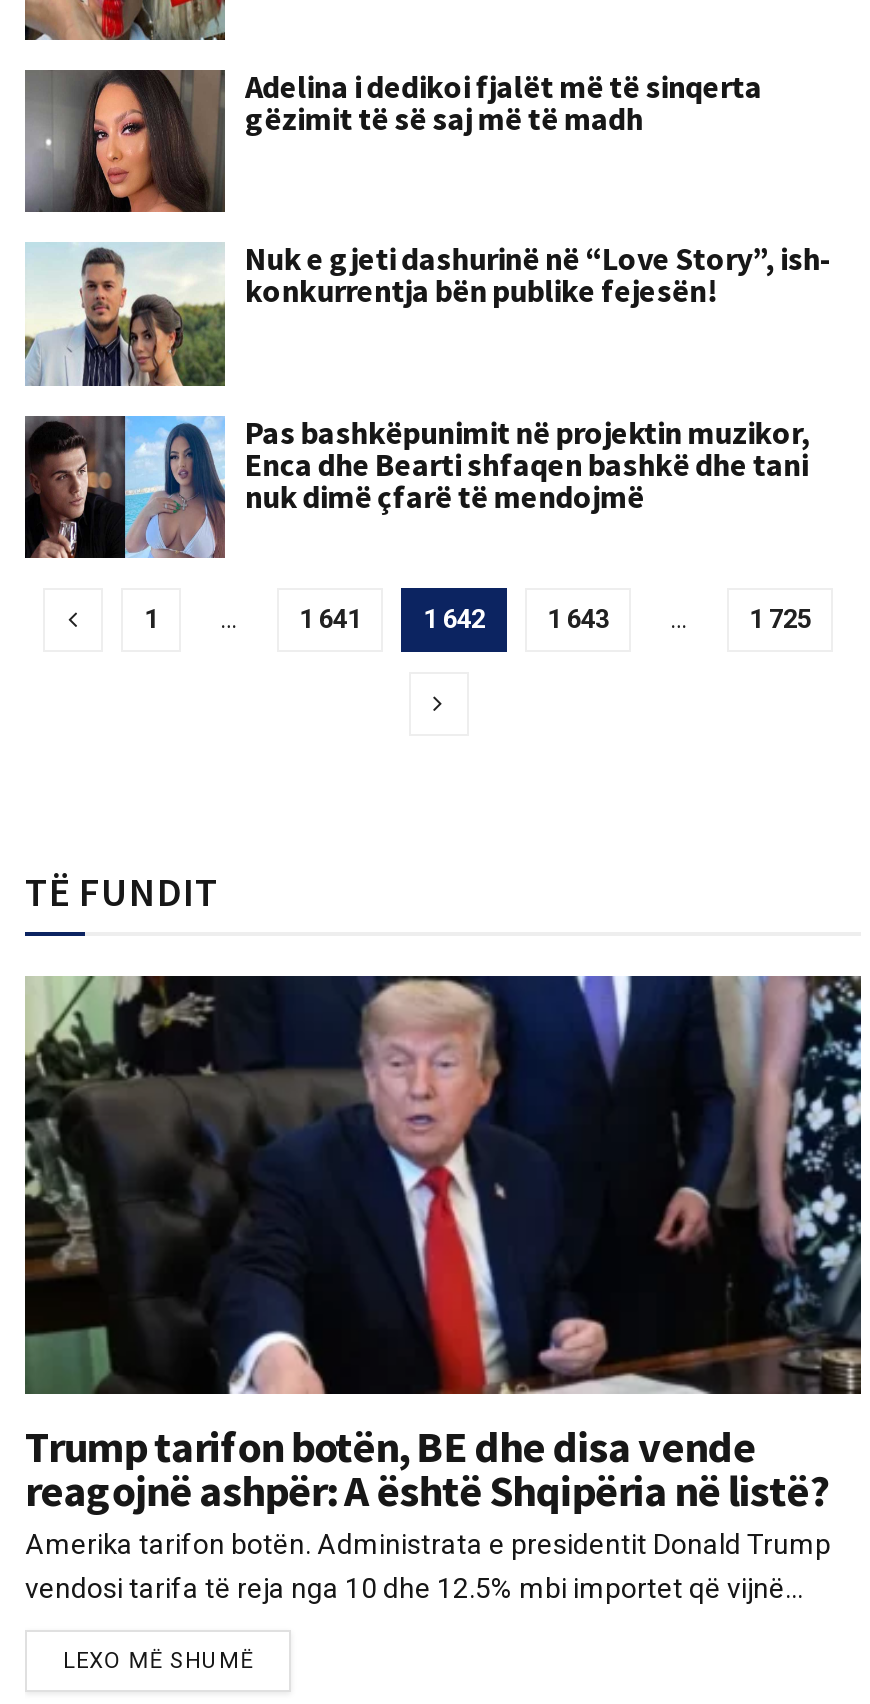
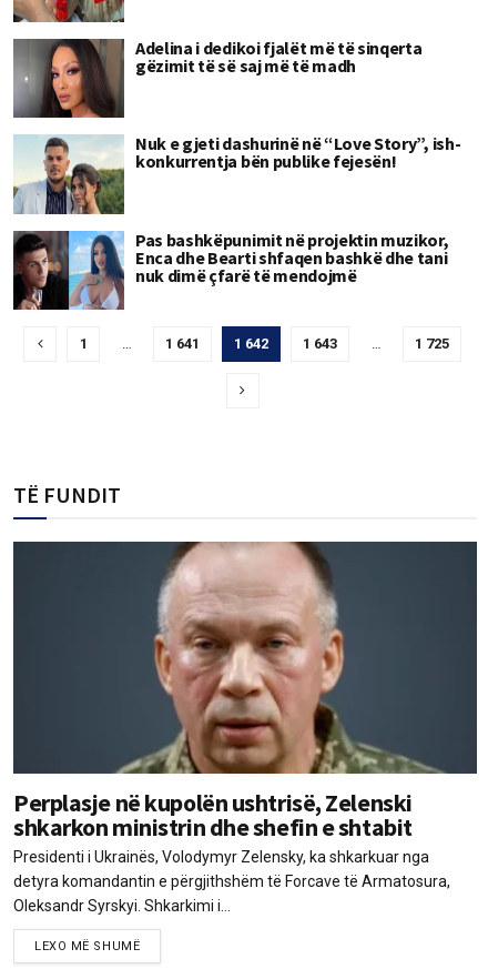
[25,974,861,1604] [image] | Trump tarifon botën, BE dhe disa vende | reagojnë ashpër: A është Shqipëria në listë? | Amerika tarifon botën. Administrata e presidentit Donald Trump | vendosi tarifa të reja nga 10 dhe 12.5% mbi importet që vijnë... -> [13,541,477,915] [image] | Perplasje në kupolën ushtrisë, Zelenski | shkarkon ministrin dhe shefin e shtabit | Presidenti i Ukrainës, Volodymyr Zelensky, ka shkarkuar nga | detyra komandantin e përgjithshëm të Forcave të Armatosura, | Oleksandr Syrskyi. Shkarkimi i...

